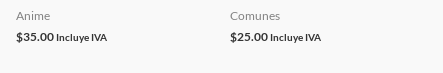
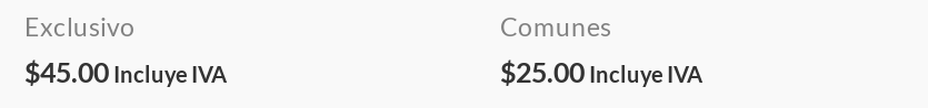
[16,9,50,22] Anime -> [24,13,136,41] Exclusivo
[16,29,107,44] $35.00 Incluye IVA -> [24,56,227,89] $45.00 Incluye IVA

